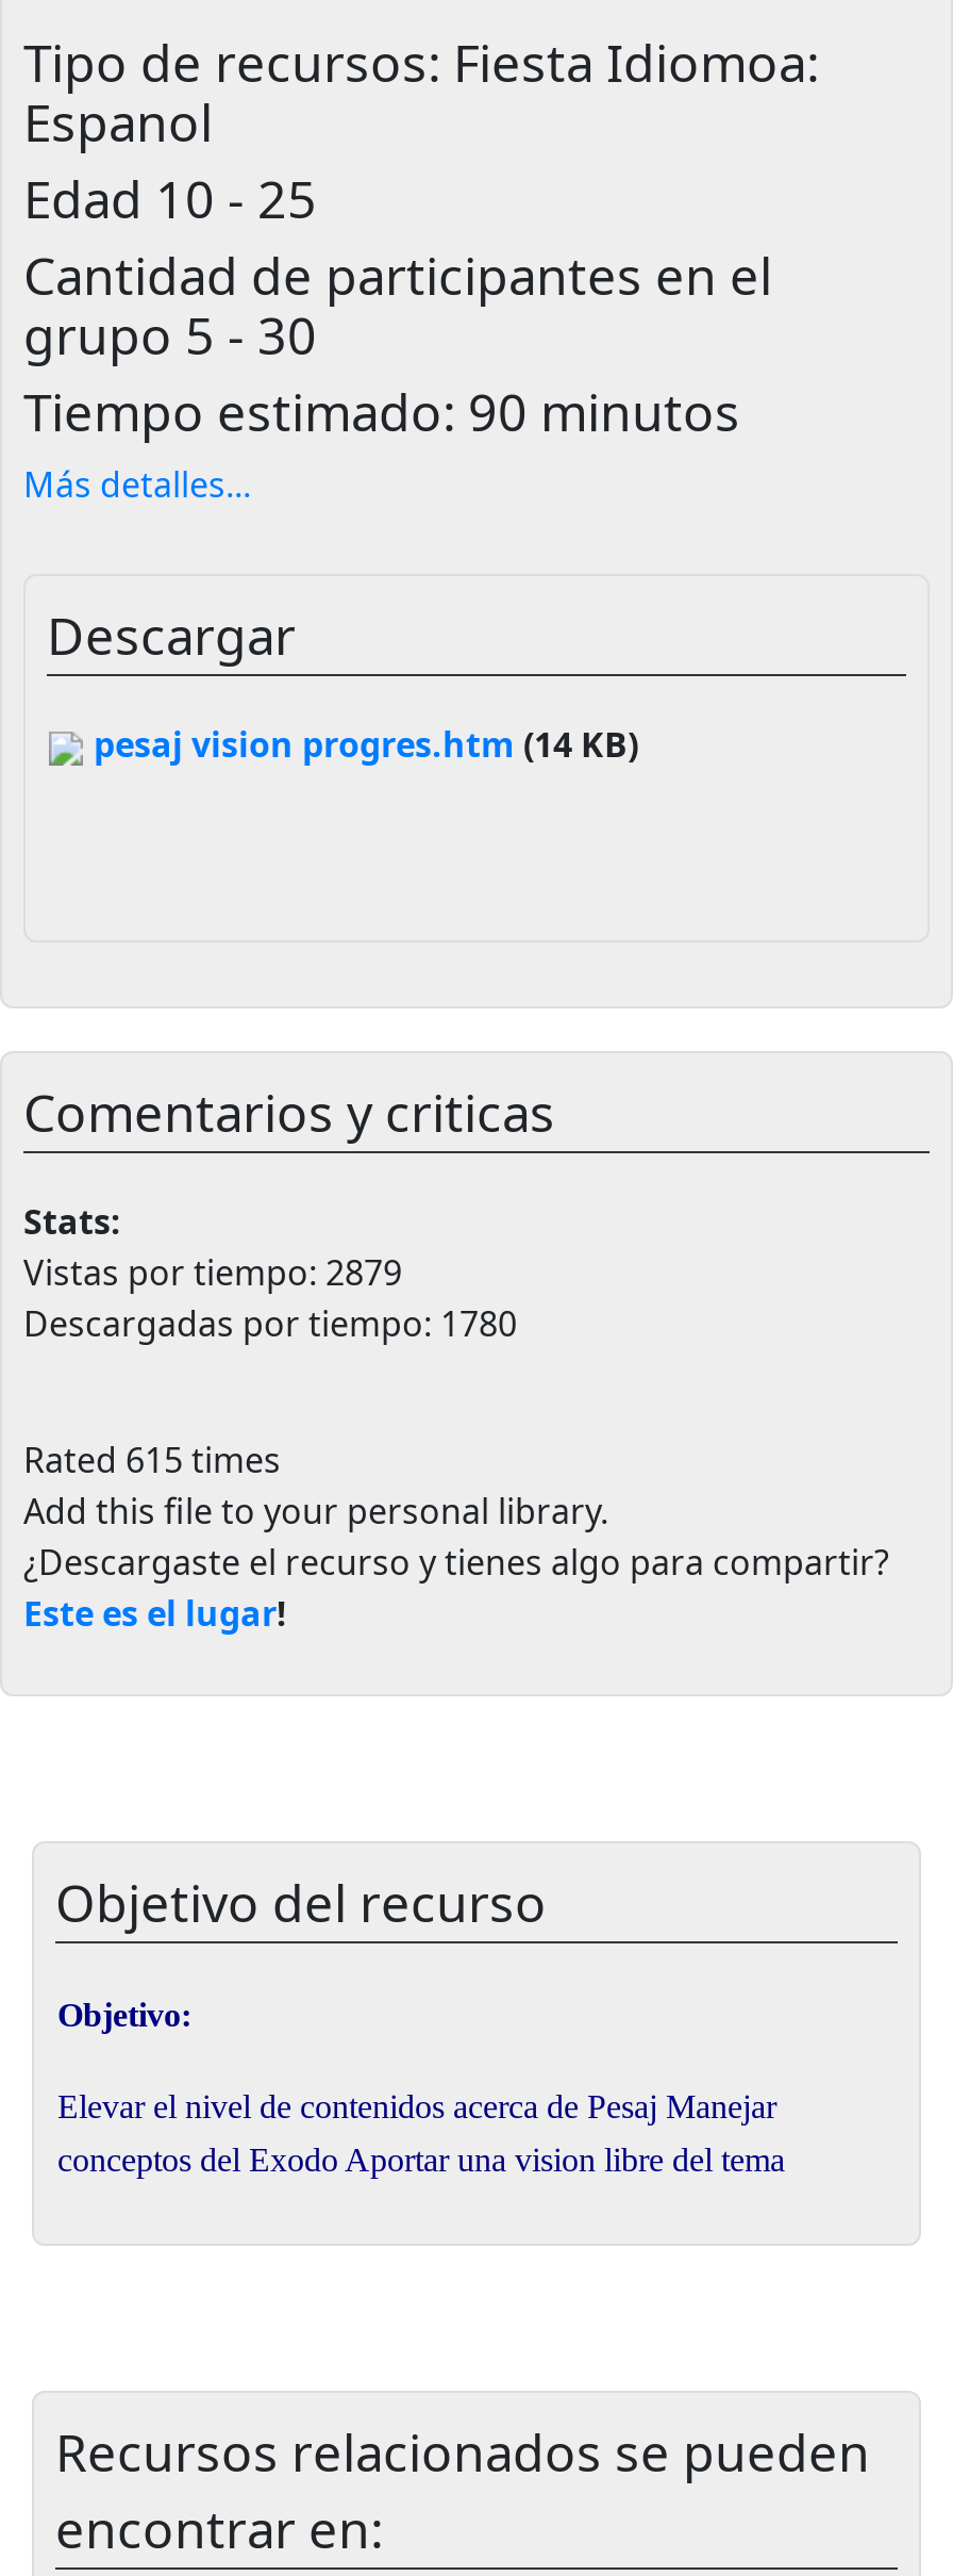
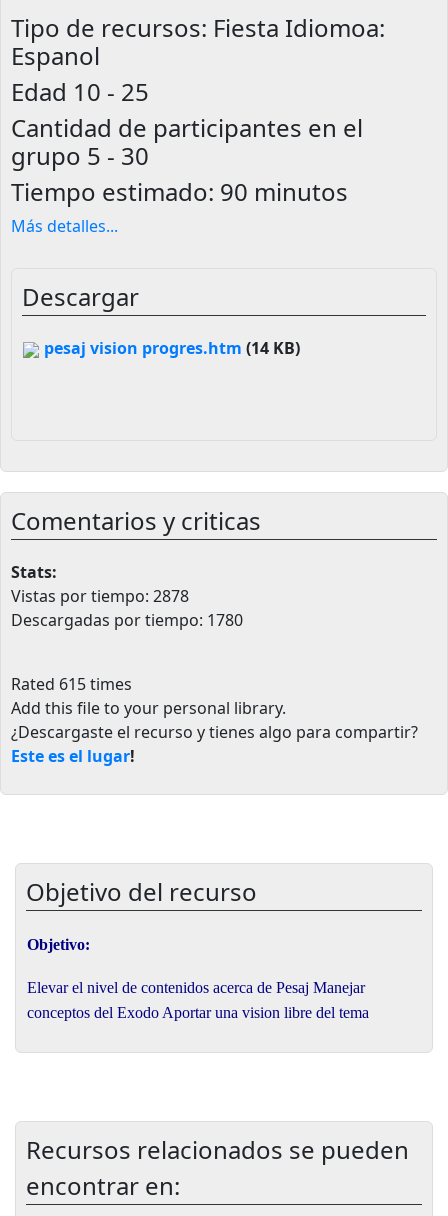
[23,1249,402,1296] Vistas por tiempo: 2879 -> [11,585,189,607] Vistas por tiempo: 2878

